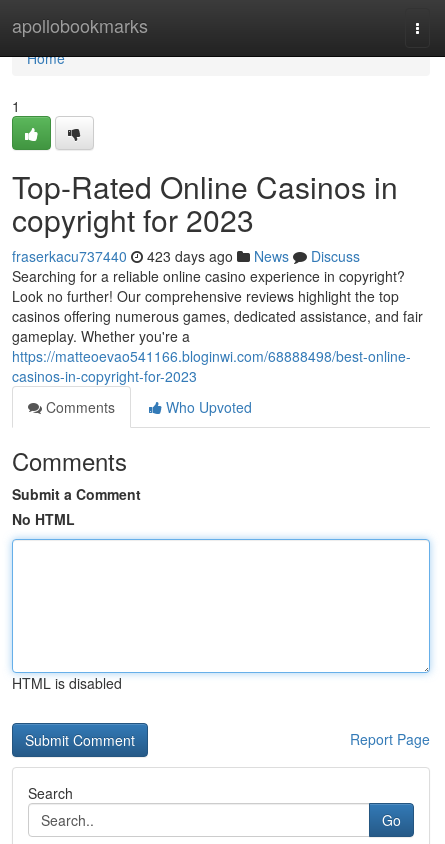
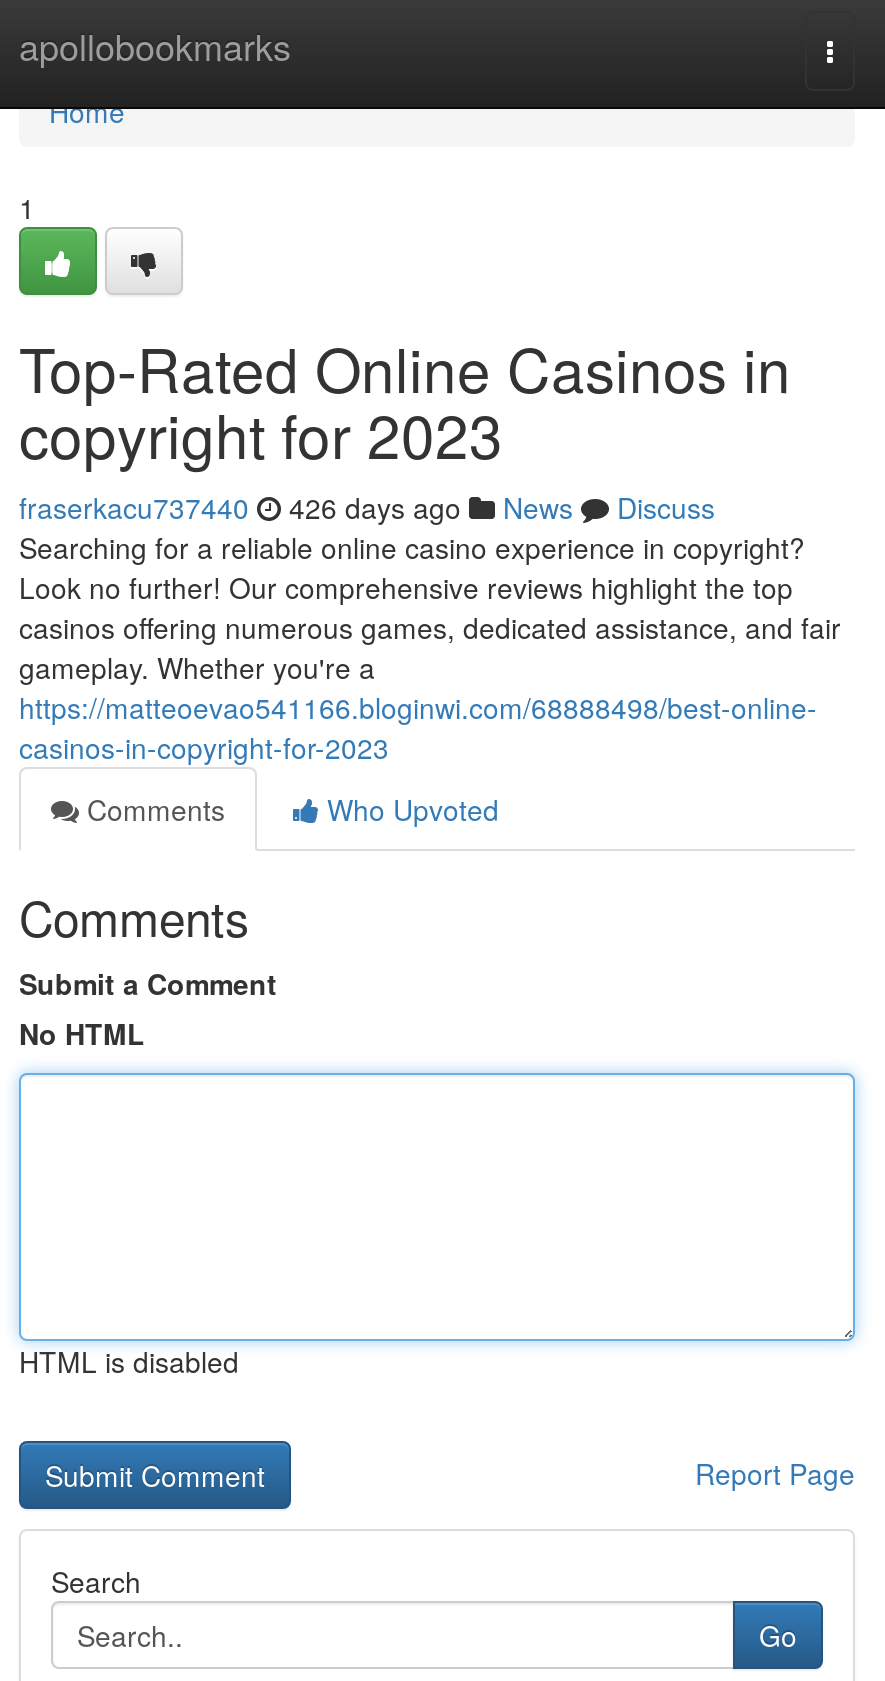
[12,246,360,266] fraserkacu737440 423 days ago News Discuss -> [19,487,715,527] fraserkacu737440 426 days ago News Discuss

